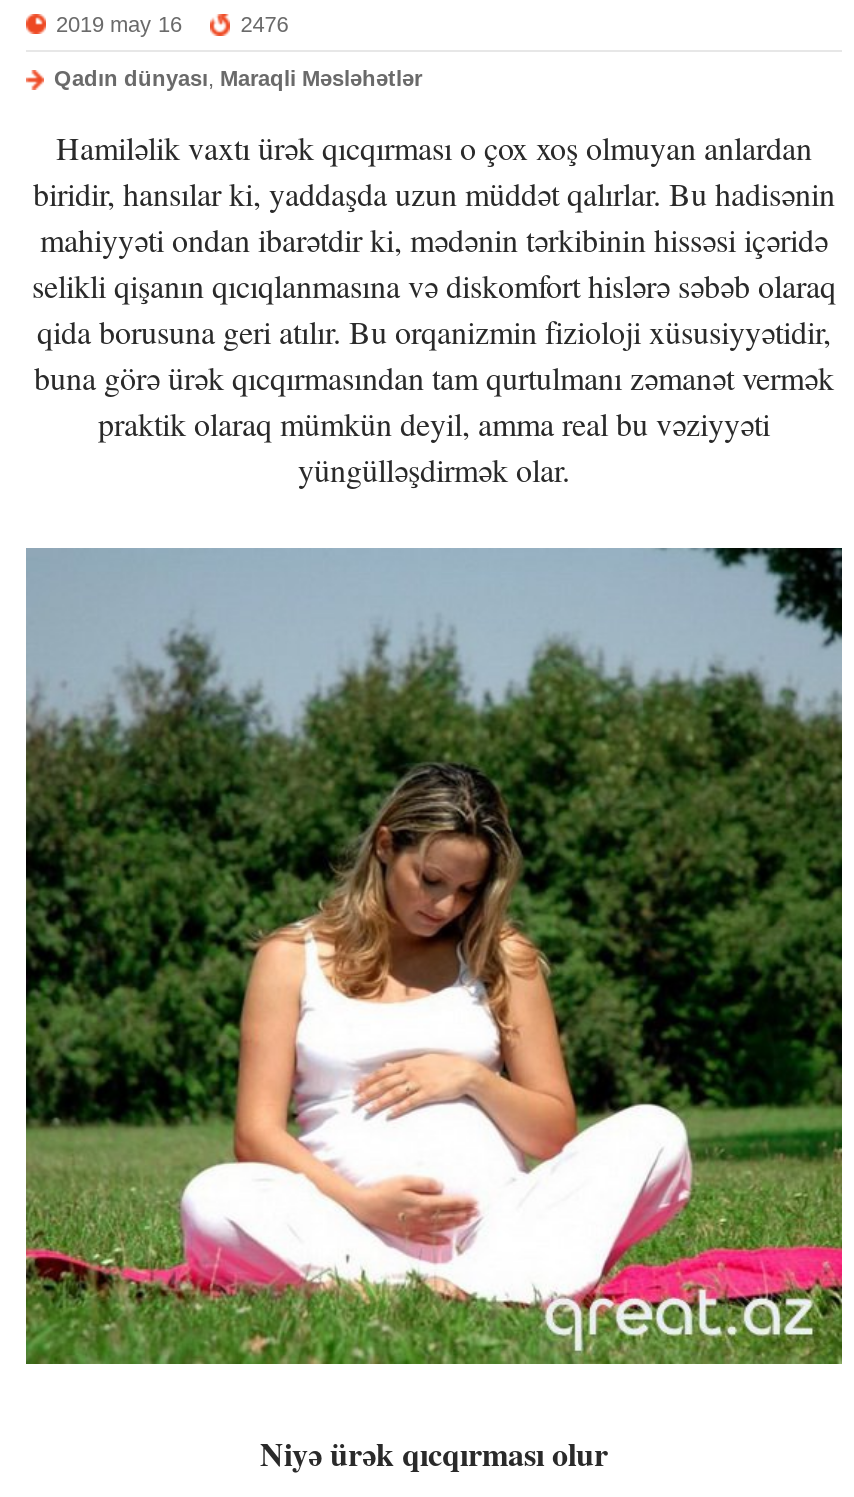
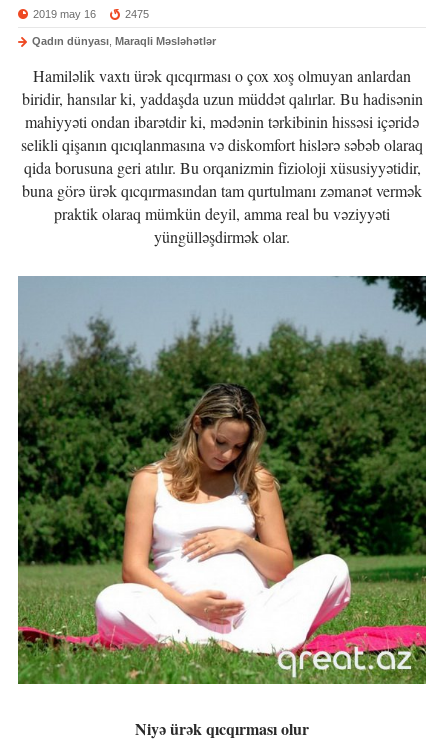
[240,12,288,36] 2476 -> [125,8,149,20] 2475

